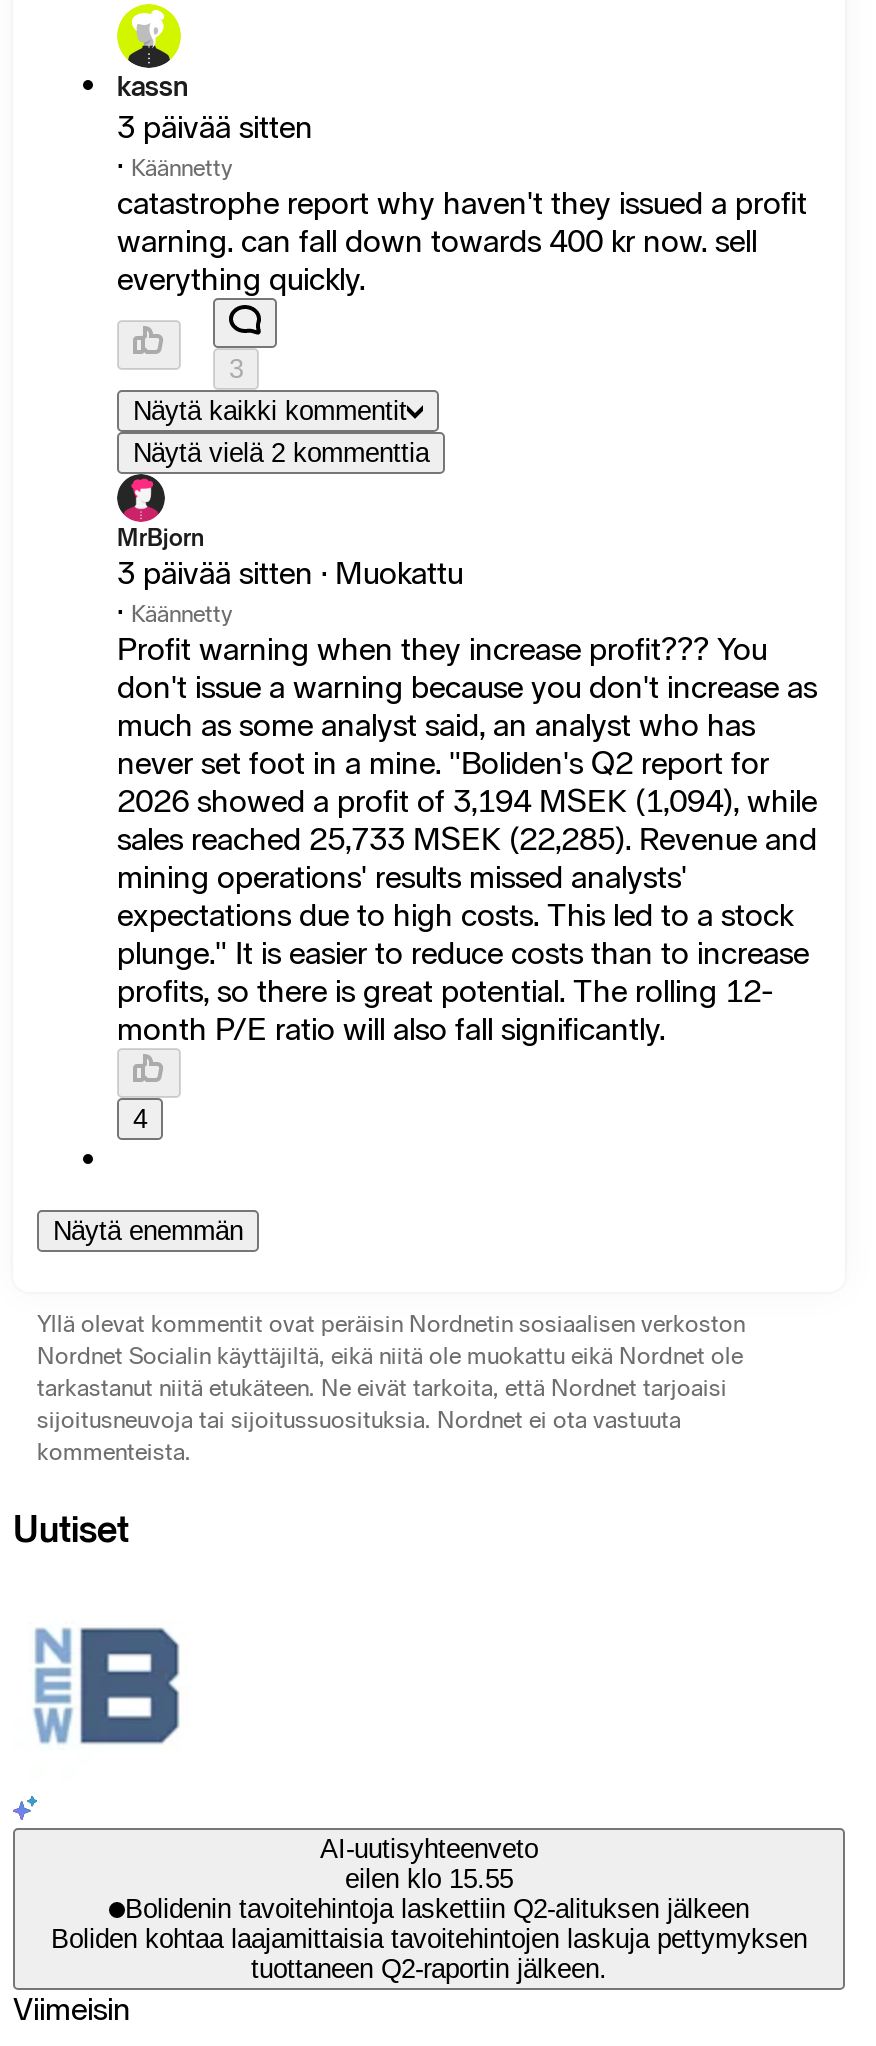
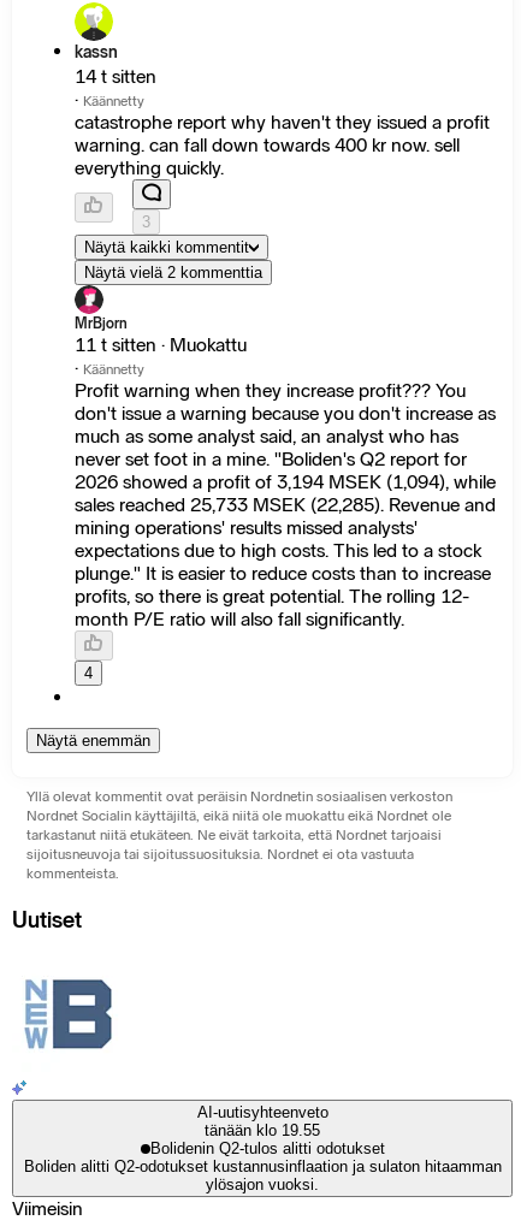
[117,108,313,146] 3 päivää sitten -> [75,65,156,88] 14 t sitten
[117,554,463,592] 3 päivää sitten · Muokattu -> [75,333,247,356] 11 t sitten · Muokattu
[51,1863,807,1983] eilen klo 15.55 | Bolidenin tavoitehintoja laskettiin Q2-alituksen jälkeen | Boliden kohtaa laajamittaisia tavoitehintojen laskuja pettymyksen | tuottaneen Q2-raportin jälkeen. -> [23,1121,501,1193] tänään klo 19.55 | Bolidenin Q2-tulos alitti odotukset | Boliden alitti Q2-odotukset kustannusinflaation ja sulaton hitaamman | ylösajon vuoksi.

